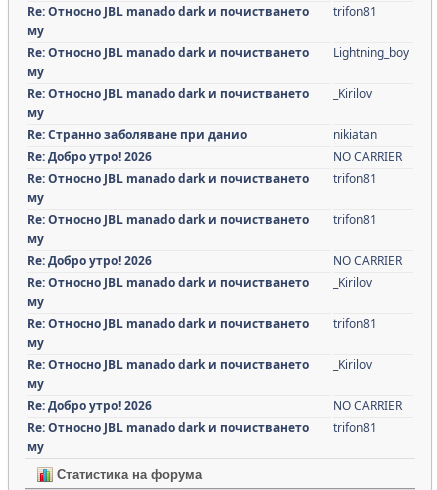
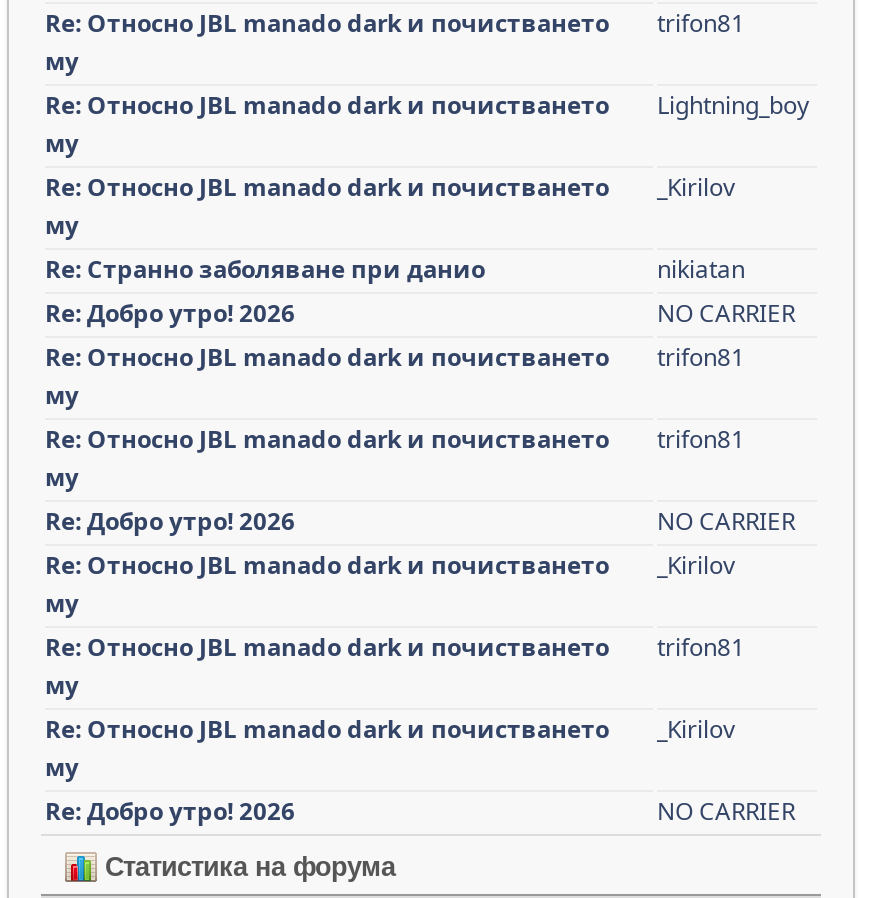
[27,419,309,455] Re: Относно JBL manado dark и почистването | му -> none
[333,419,377,436] trifon81 -> none

